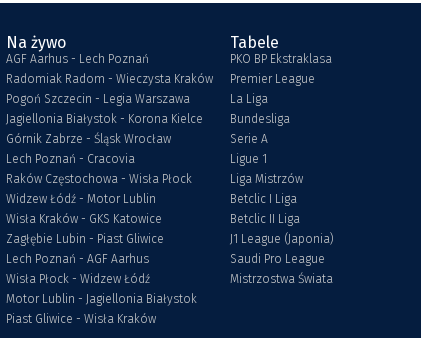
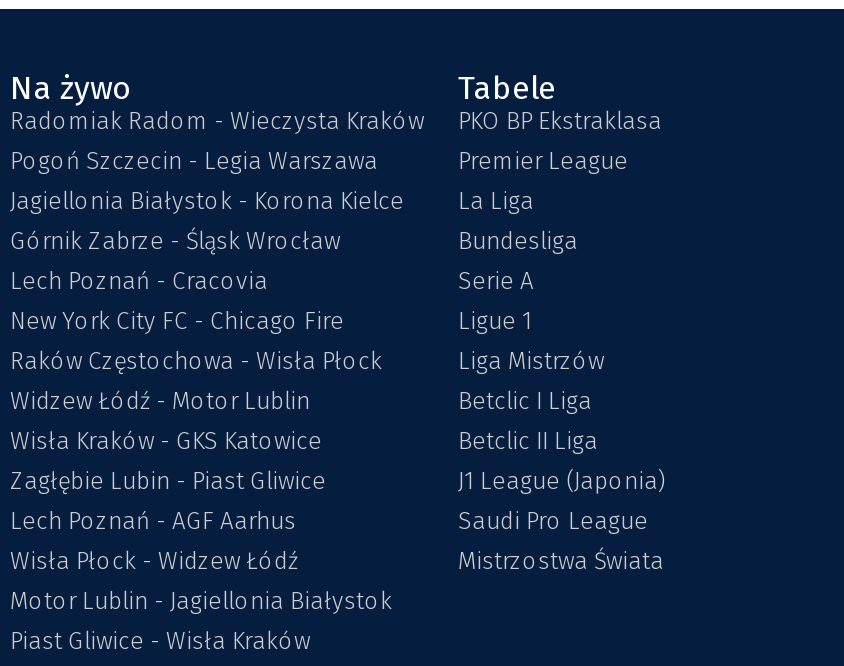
[6,52,149,66] AGF Aarhus - Lech Poznań -> none
moved [6,72,213,166] -> [10,107,424,295]: Radomiak Radom - Wieczysta Kraków | Pogoń Szczecin - Legia Warszawa | Jagiellonia Białystok - Korona Kielce | Górnik Zabrze - Śląsk Wrocław | Lech Poznań - Cracovia
none -> [10,307,344,335] New York City FC - Chicago Fire

